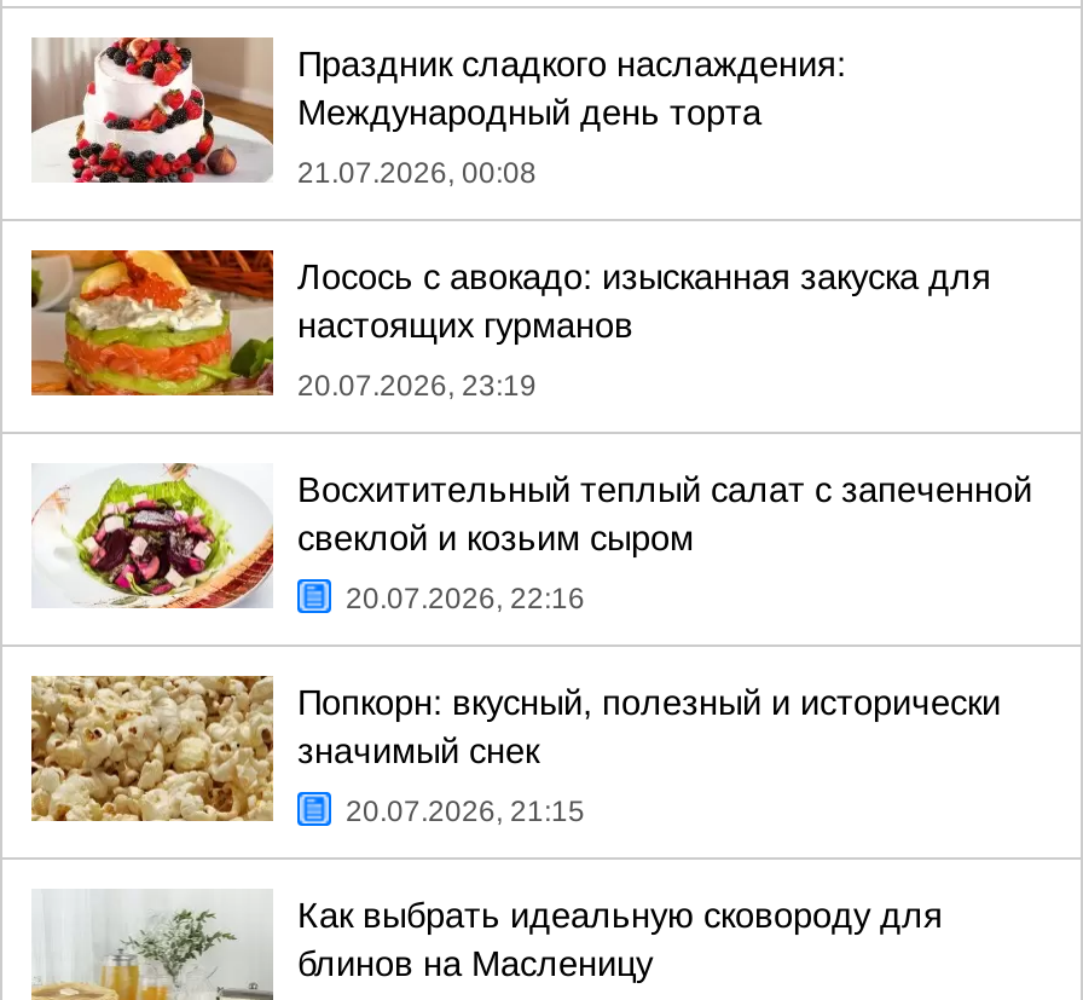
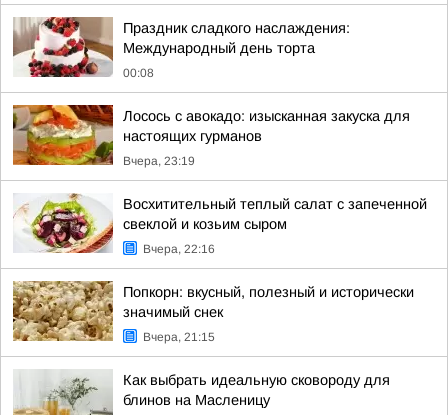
[297,156,537,190] 21.07.2026, 00:08 -> [123,66,154,80] 00:08
[297,369,537,403] 20.07.2026, 23:19 -> [123,154,195,168] Вчера, 23:19
[346,582,585,615] 20.07.2026, 22:16 -> [143,242,215,256] Вчера, 22:16
[346,794,585,828] 20.07.2026, 21:15 -> [143,330,215,344] Вчера, 21:15

